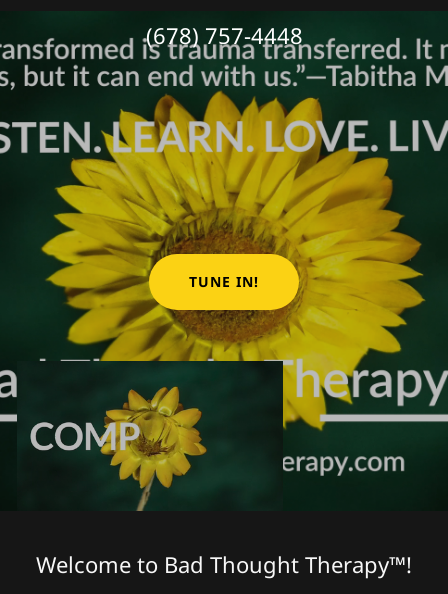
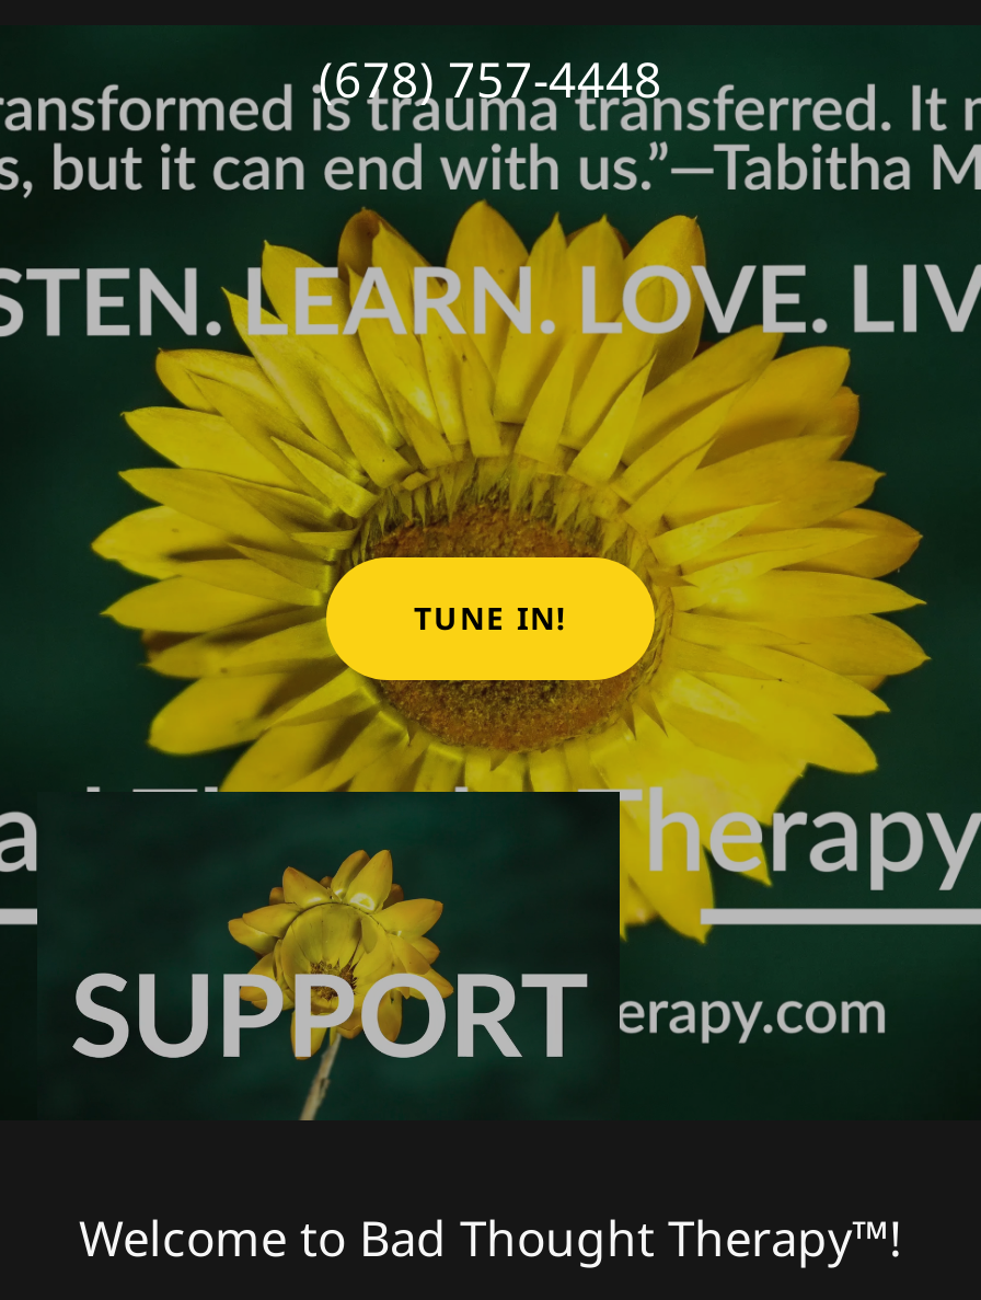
[30,389,268,489] [image] -> [68,855,589,1070] [image]

